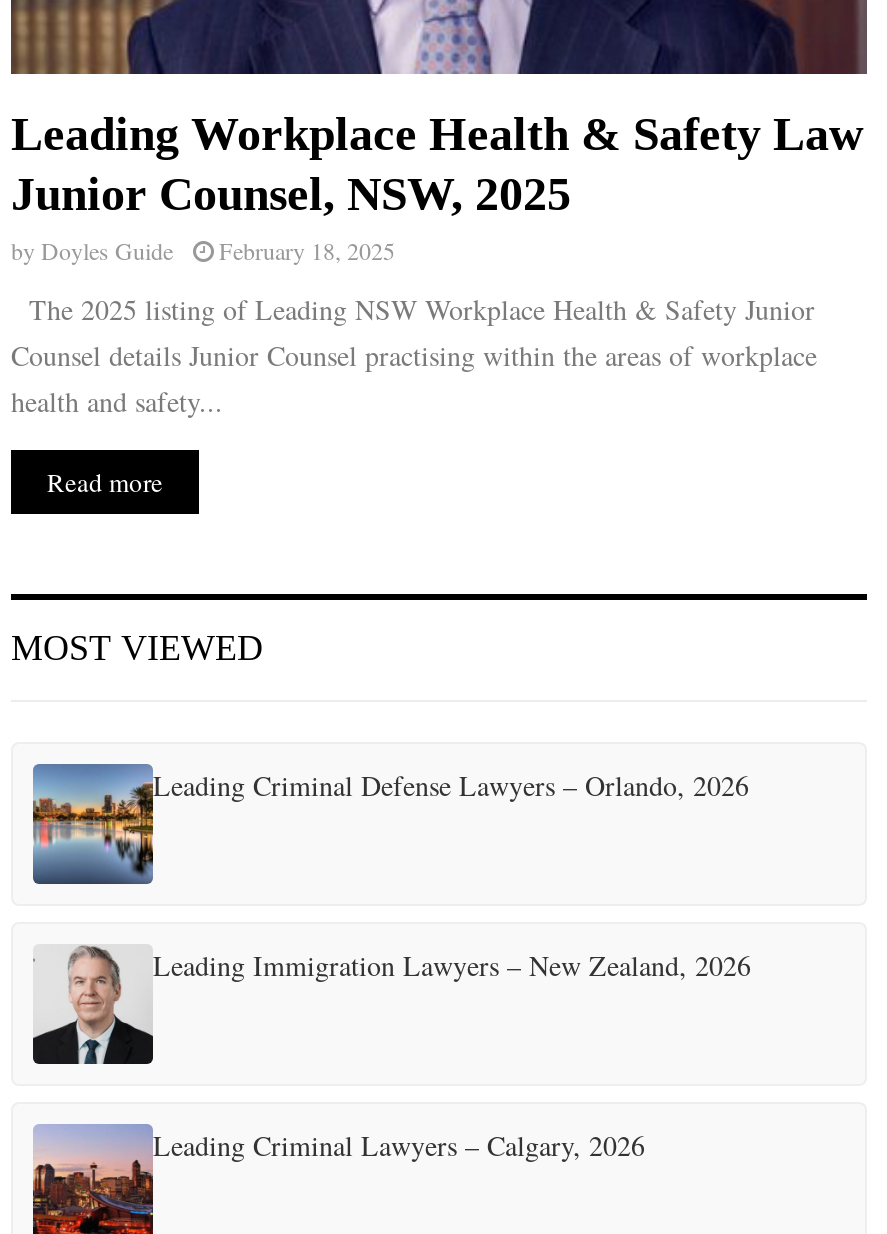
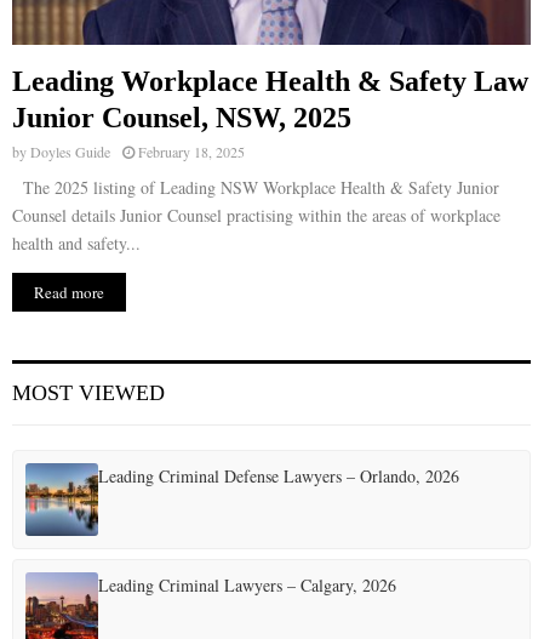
[33,946,751,1066] [image] | Leading Immigration Lawyers – New Zealand, 2026 -> none

